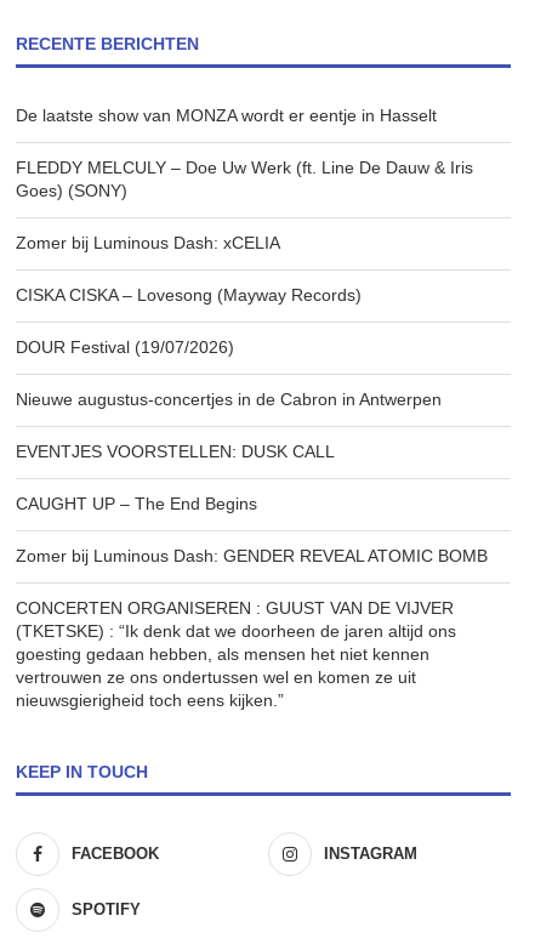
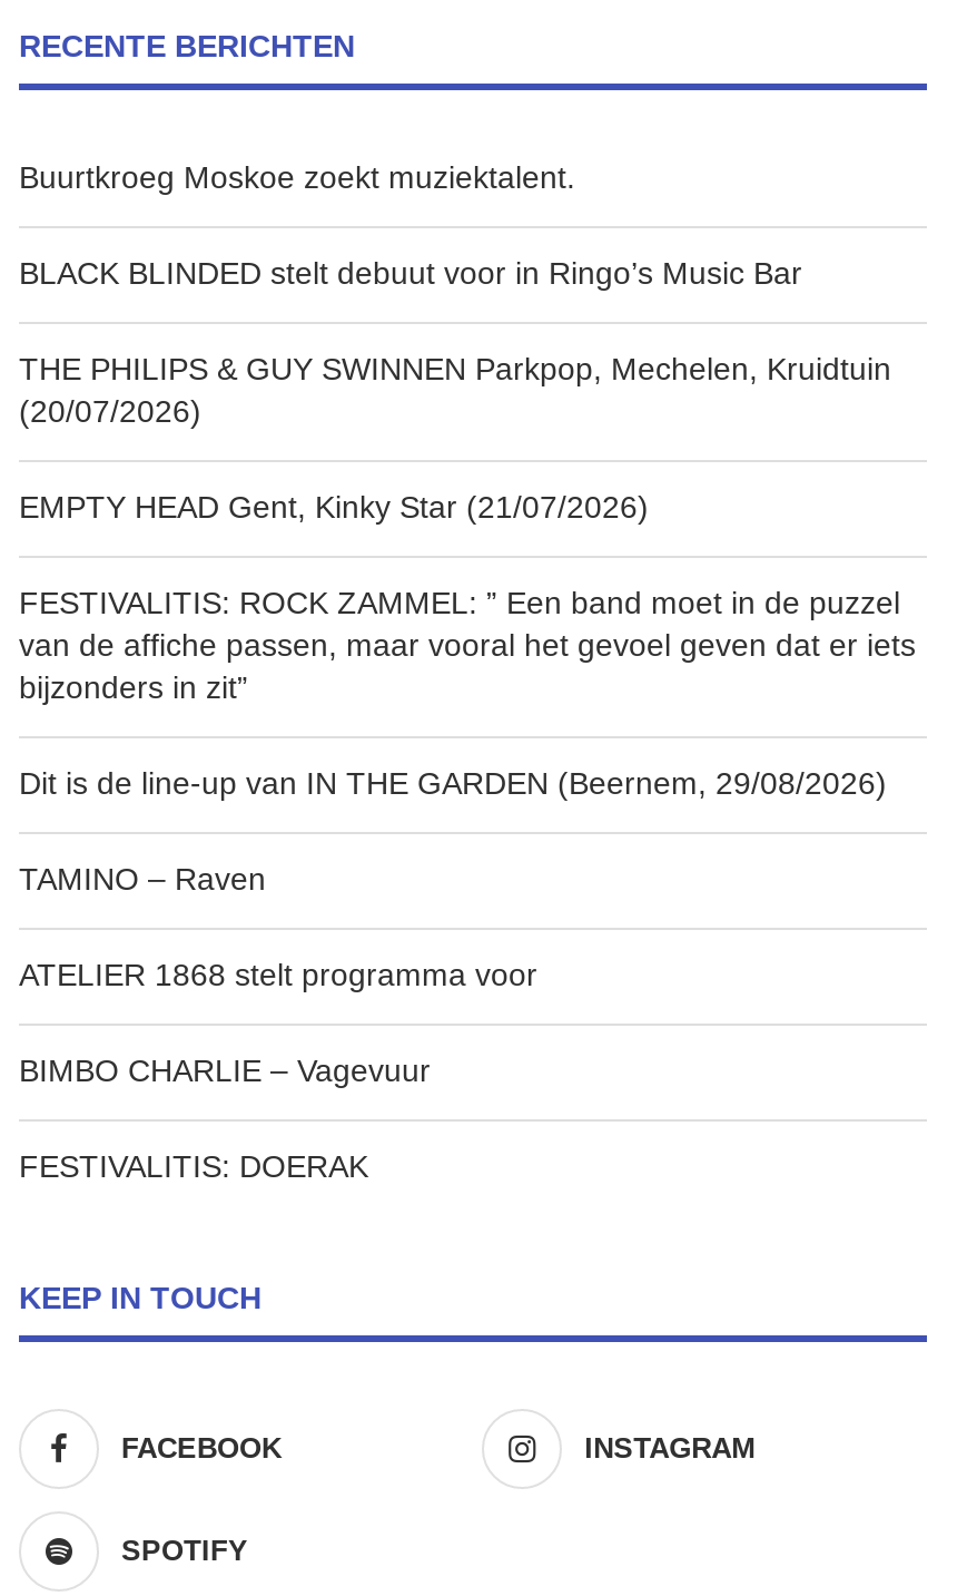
[16,106,437,125] De laatste show van MONZA wordt er eentje in Hasselt -> [19,160,575,196] Buurtkroeg Moskoe zoekt muziektalent.
[16,158,473,201] FLEDDY MELCULY – Doe Uw Werk (ft. Line De Dauw & Iris | Goes) (SONY) -> [19,256,802,292] BLACK BLINDED stelt debuut voor in Ringo’s Music Bar
[16,233,280,253] Zomer bij Luminous Dash: xCELIA -> [19,352,891,430] THE PHILIPS & GUY SWINNEN Parkpop, Mechelen, Kruidtuin | (20/07/2026)
[16,286,362,305] CISKA CISKA – Lovesong (Mayway Records) -> [19,490,649,525] EMPTY HEAD Gent, Kinky Star (21/07/2026)
[16,338,234,357] DOUR Festival (19/07/2026) -> [19,586,916,706] FESTIVALITIS: ROCK ZAMMEL: ” Een band moet in de puzzel | van de affiche passen, maar vooral het gevoel geven dat er iets | bijzonders in zit”
[16,390,442,409] Nieuwe augustus-concertjes in de Cabron in Antwerpen -> [19,766,887,802] Dit is de line-up van IN THE GARDEN (Beernem, 29/08/2026)
[16,442,335,462] EVENTJES VOORSTELLEN: DUSK CALL -> [19,862,266,897] TAMINO – Raven
[16,494,257,514] CAUGHT UP – The End Begins -> [19,958,537,993] ATELIER 1868 stelt programma voor
[16,547,488,566] Zomer bij Luminous Dash: GENDER REVEAL ATOMIC BOMB -> [19,1053,431,1089] BIMBO CHARLIE – Vagevuur
[16,599,456,710] CONCERTEN ORGANISEREN : GUUST VAN DE VIJVER | (TKETSKE) : “Ik denk dat we doorheen de jaren altijd ons | goesting gedaan hebben, als mensen het niet kennen | vertrouwen ze ons ondertussen wel en komen ze uit | nieuwsgierigheid toch eens kijken.” -> [19,1149,368,1185] FESTIVALITIS: DOERAK

